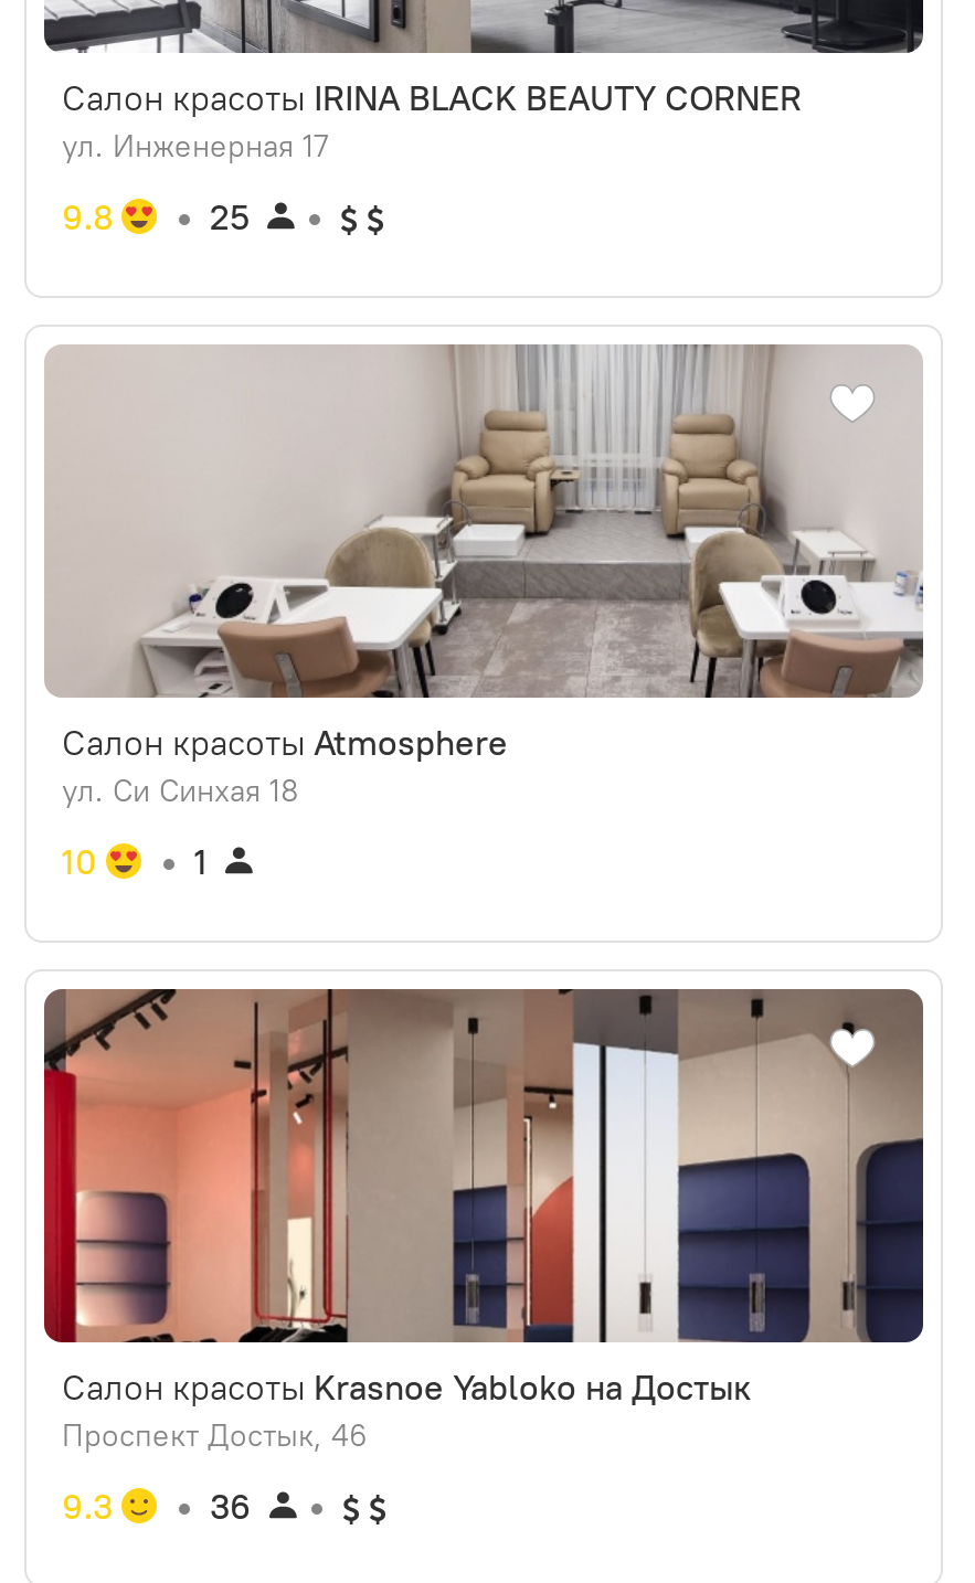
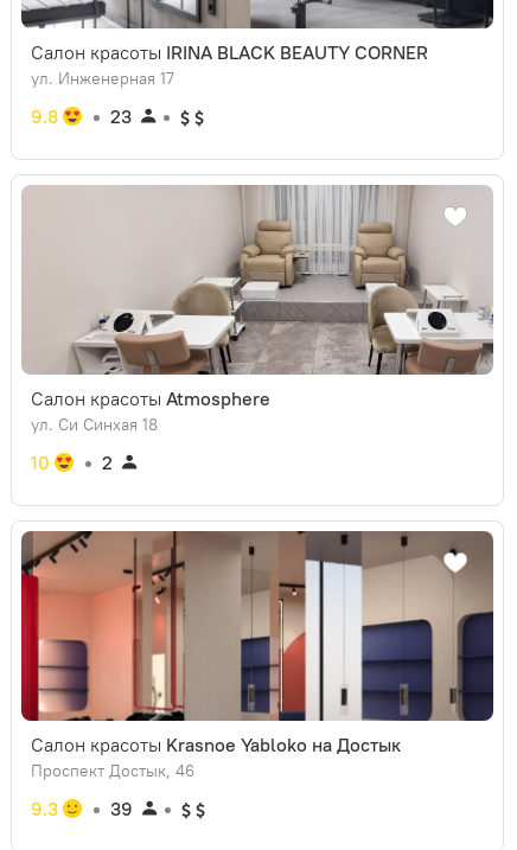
[210,194,250,238] 25 -> [110,104,132,128] 23
[194,839,208,883] 1 -> [102,450,113,474] 2
[210,1484,252,1528] 36 -> [110,797,133,820] 39

